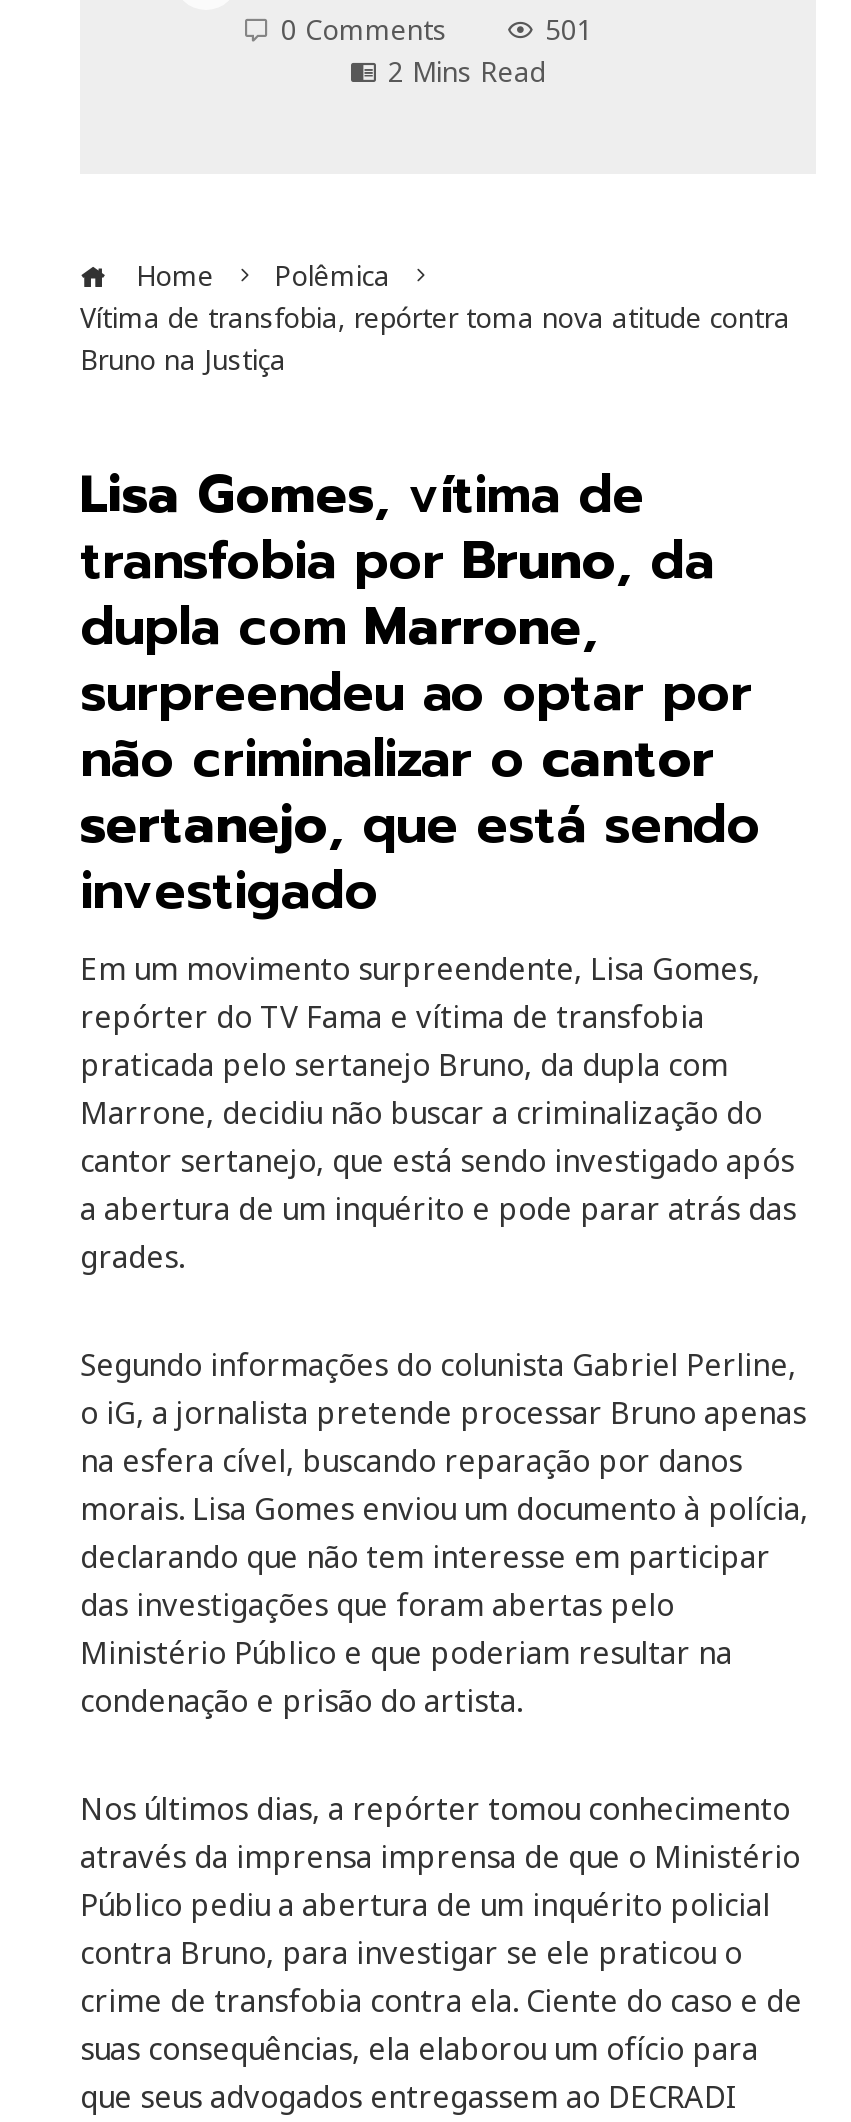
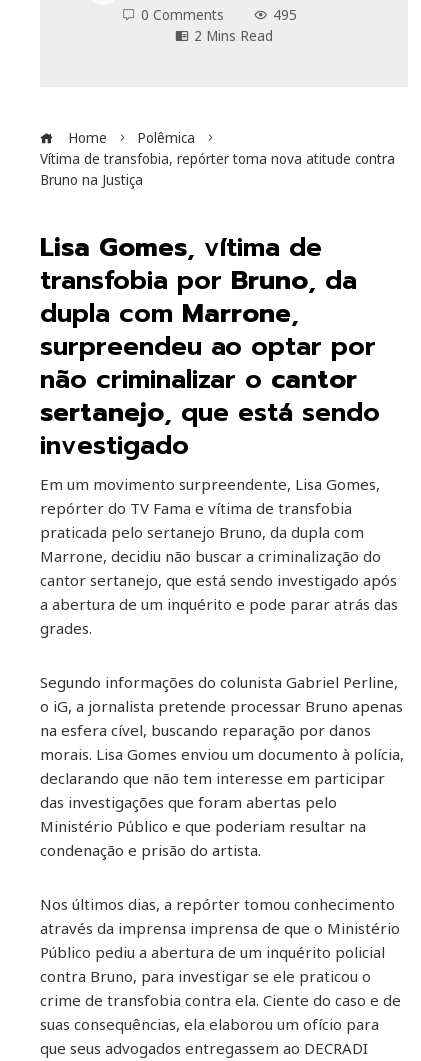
[545,12,593,48] 501 -> [272,6,296,24] 495

